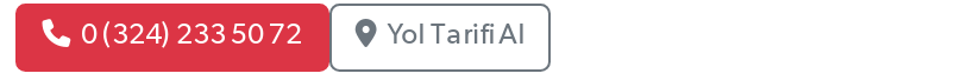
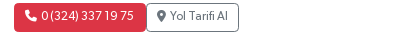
[81,22,302,51] 0 (324) 233 50 72 -> [41,11,134,23] 0 (324) 337 19 75

